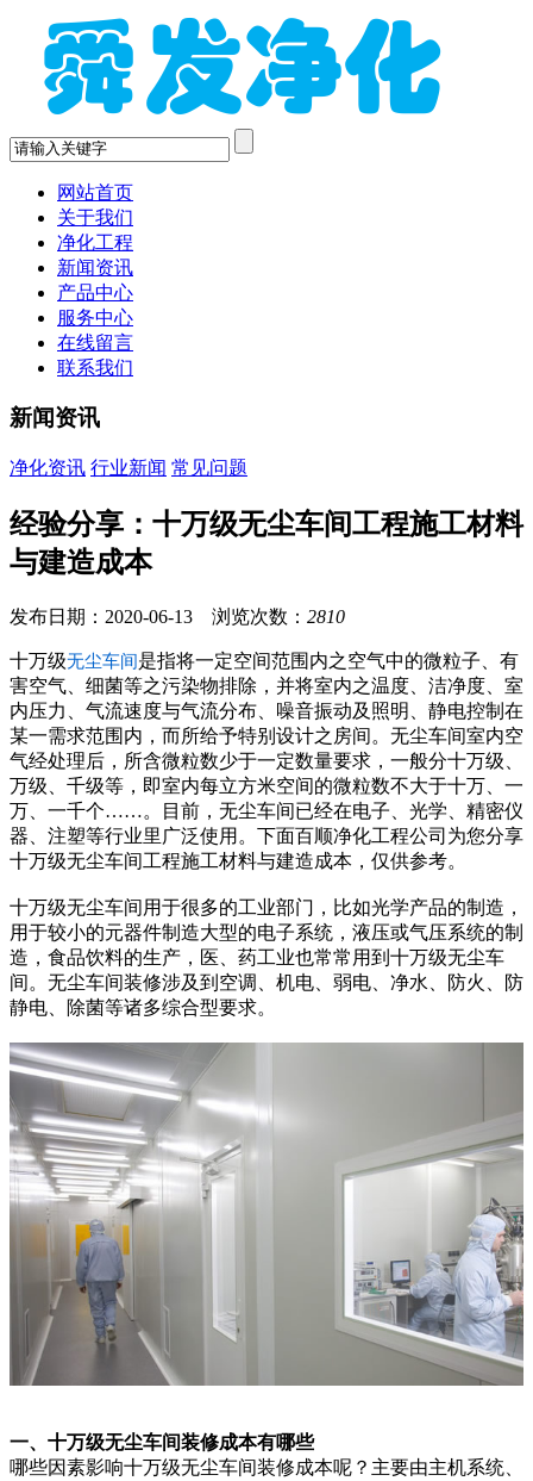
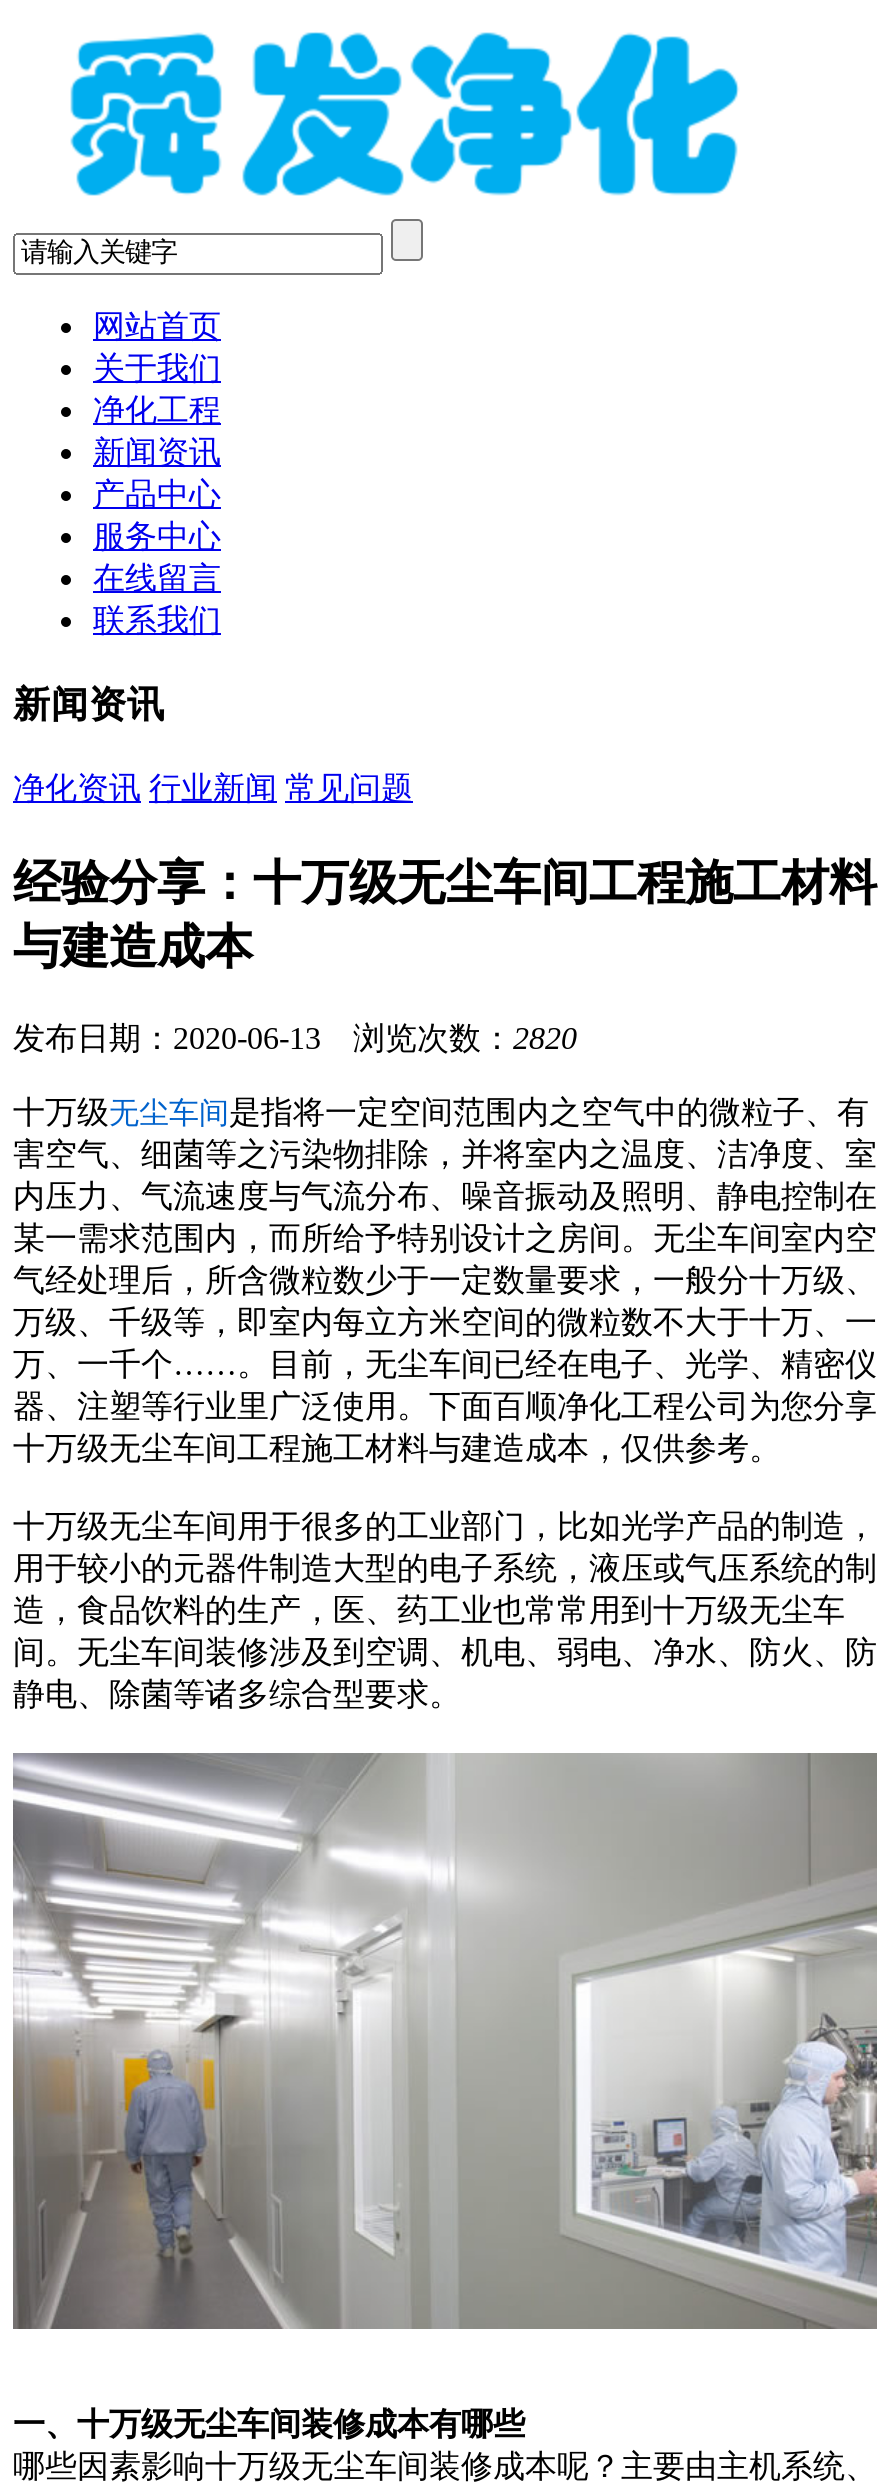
[10,606,345,626] 发布日期：2020-06-13 浏览次数：2810 -> [13,1021,577,1055] 发布日期：2020-06-13 浏览次数：2820

